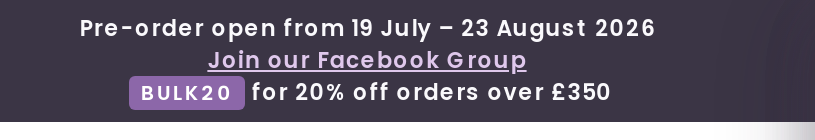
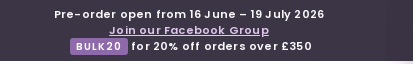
[79,12,655,44] Pre-order open from 19 July – 23 August 2026 -> [54,6,324,22] Pre-order open from 16 June – 19 July 2026

